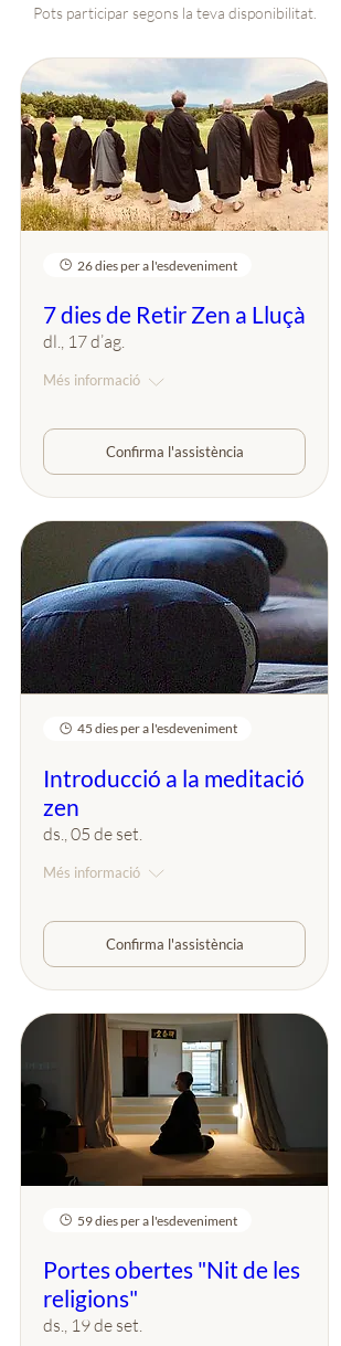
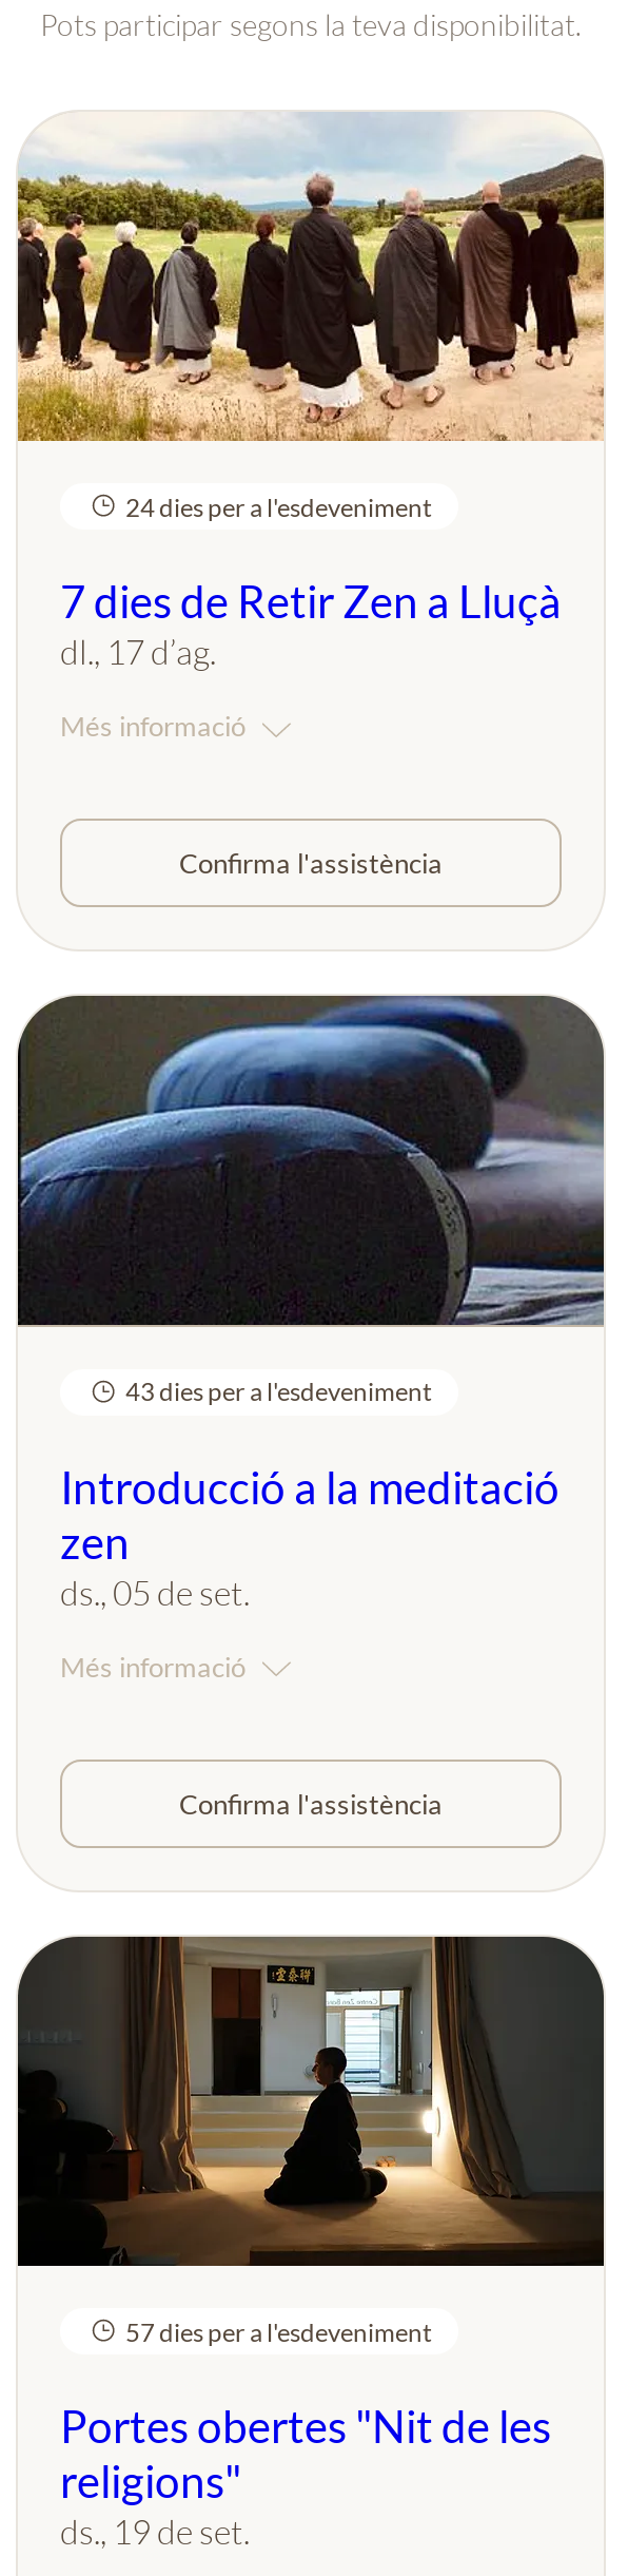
[77,257,237,274] 26 dies per a l'esdeveniment -> [125,491,431,523] 24 dies per a l'esdeveniment
[77,720,237,737] 45 dies per a l'esdeveniment -> [125,1376,431,1408] 43 dies per a l'esdeveniment
[77,1212,237,1229] 59 dies per a l'esdeveniment -> [125,2316,431,2347] 57 dies per a l'esdeveniment

